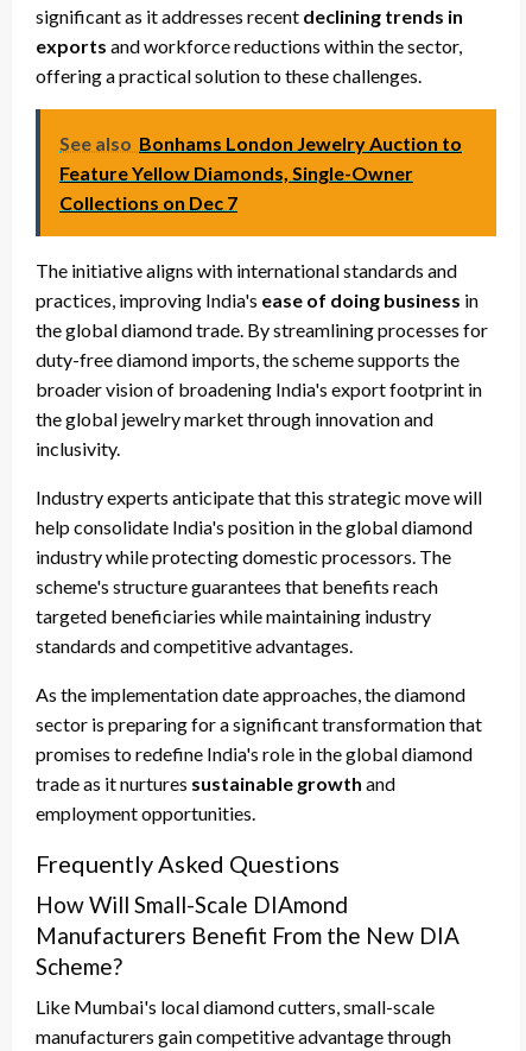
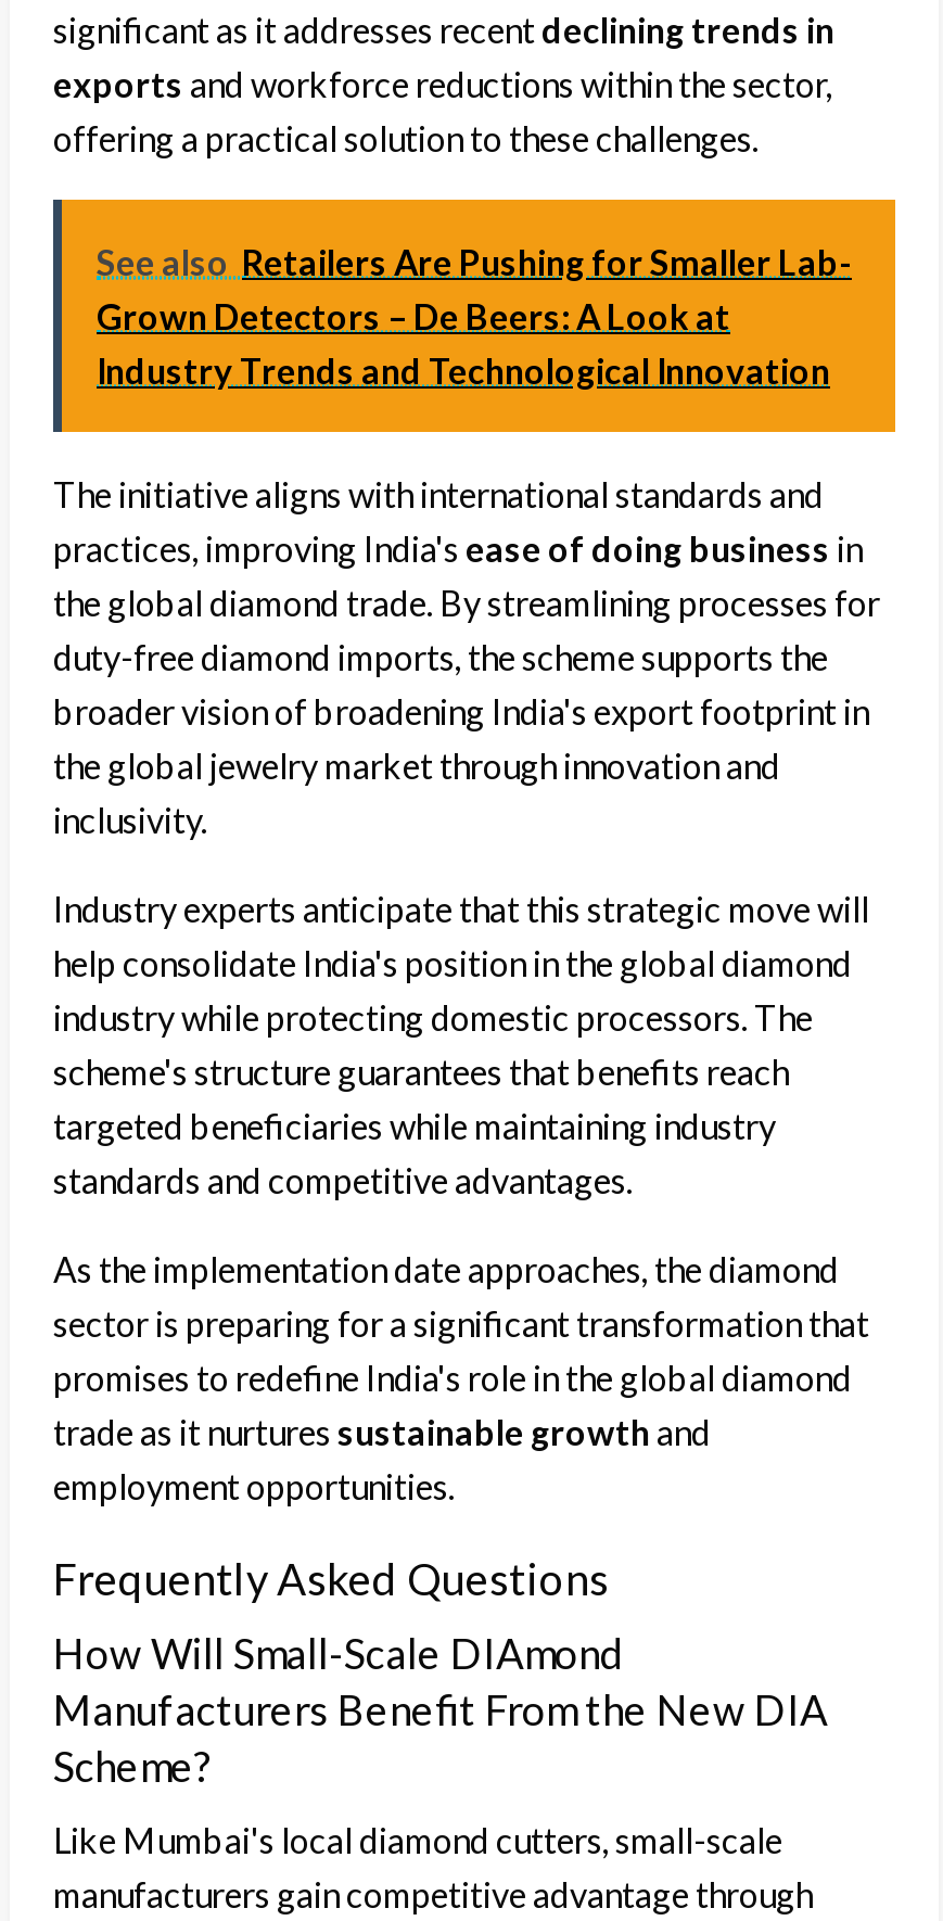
[59,132,462,214] See also Bonhams London Jewelry Auction to | Feature Yellow Diamonds, Single-Owner | Collections on Dec 7 -> [97,242,852,392] See also Retailers Are Pushing for Smaller Lab- | Grown Detectors – De Beers: A Look at | Industry Trends and Technological Innovation

